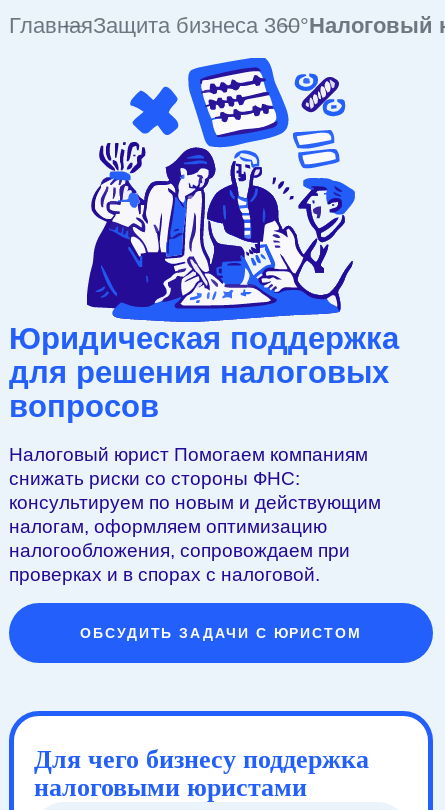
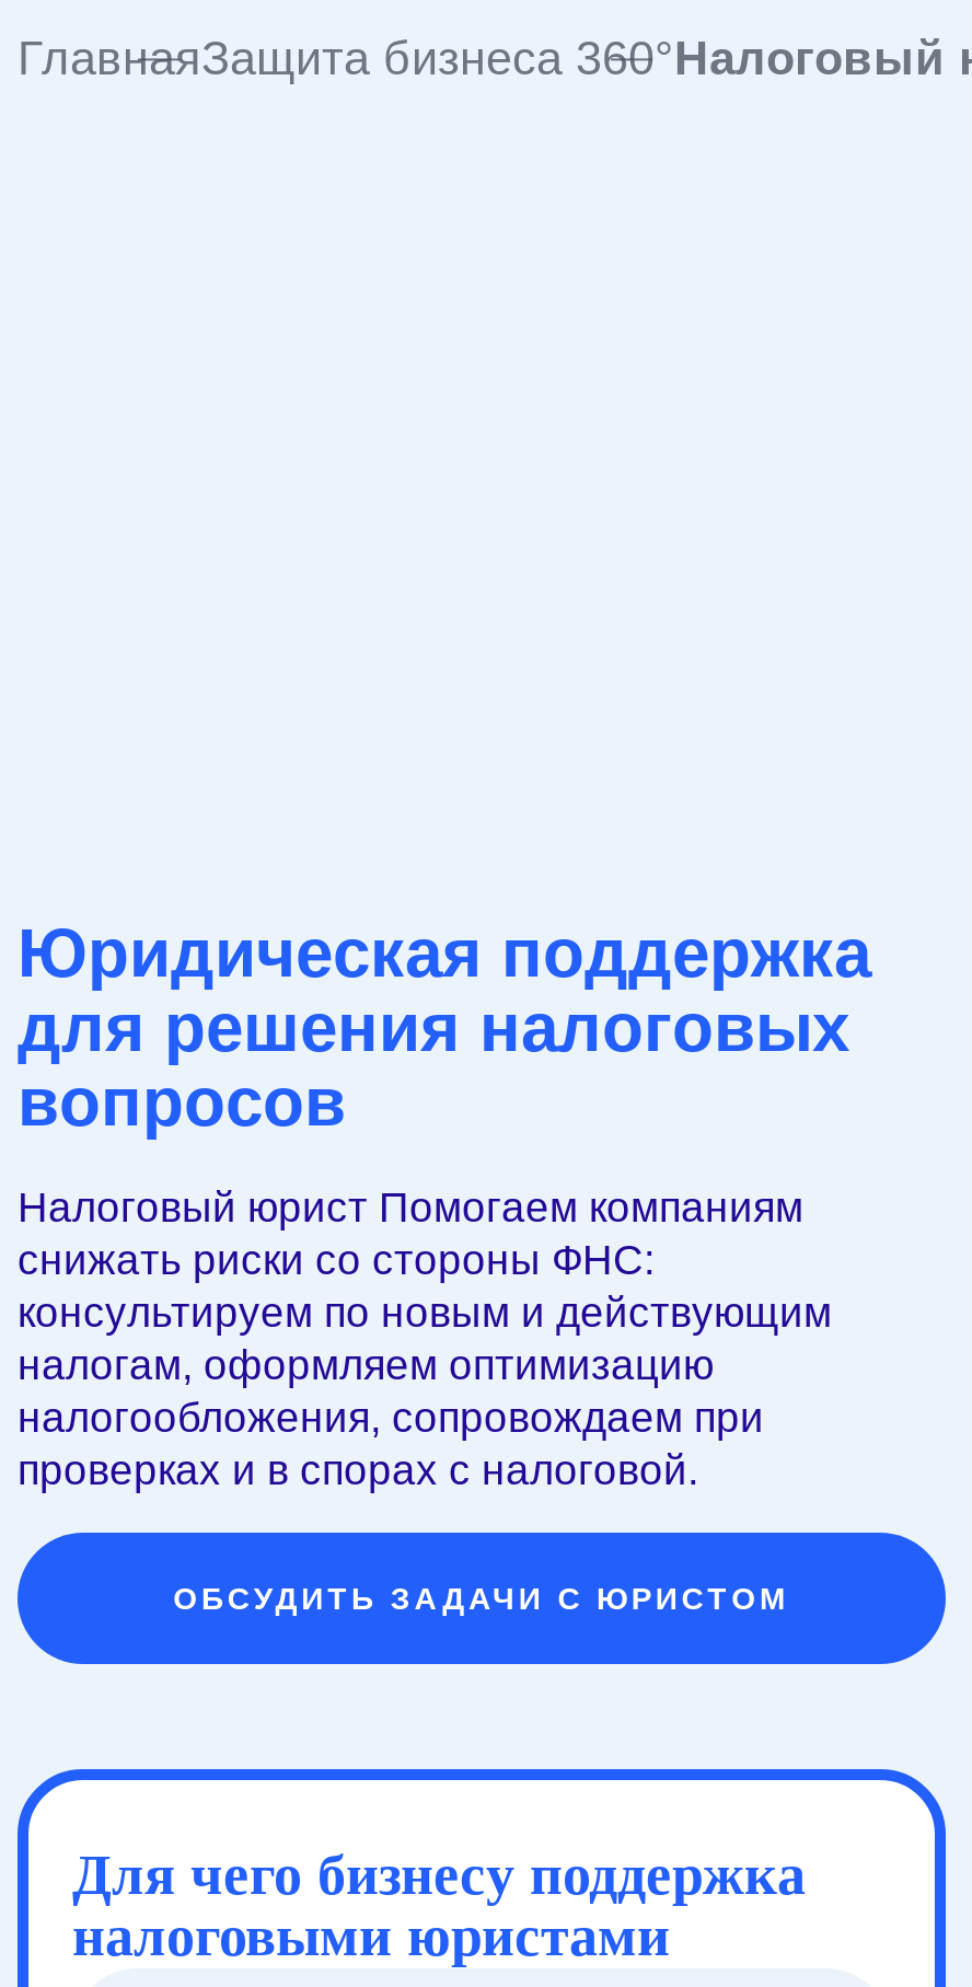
[86,57,356,318] [image] -> none

